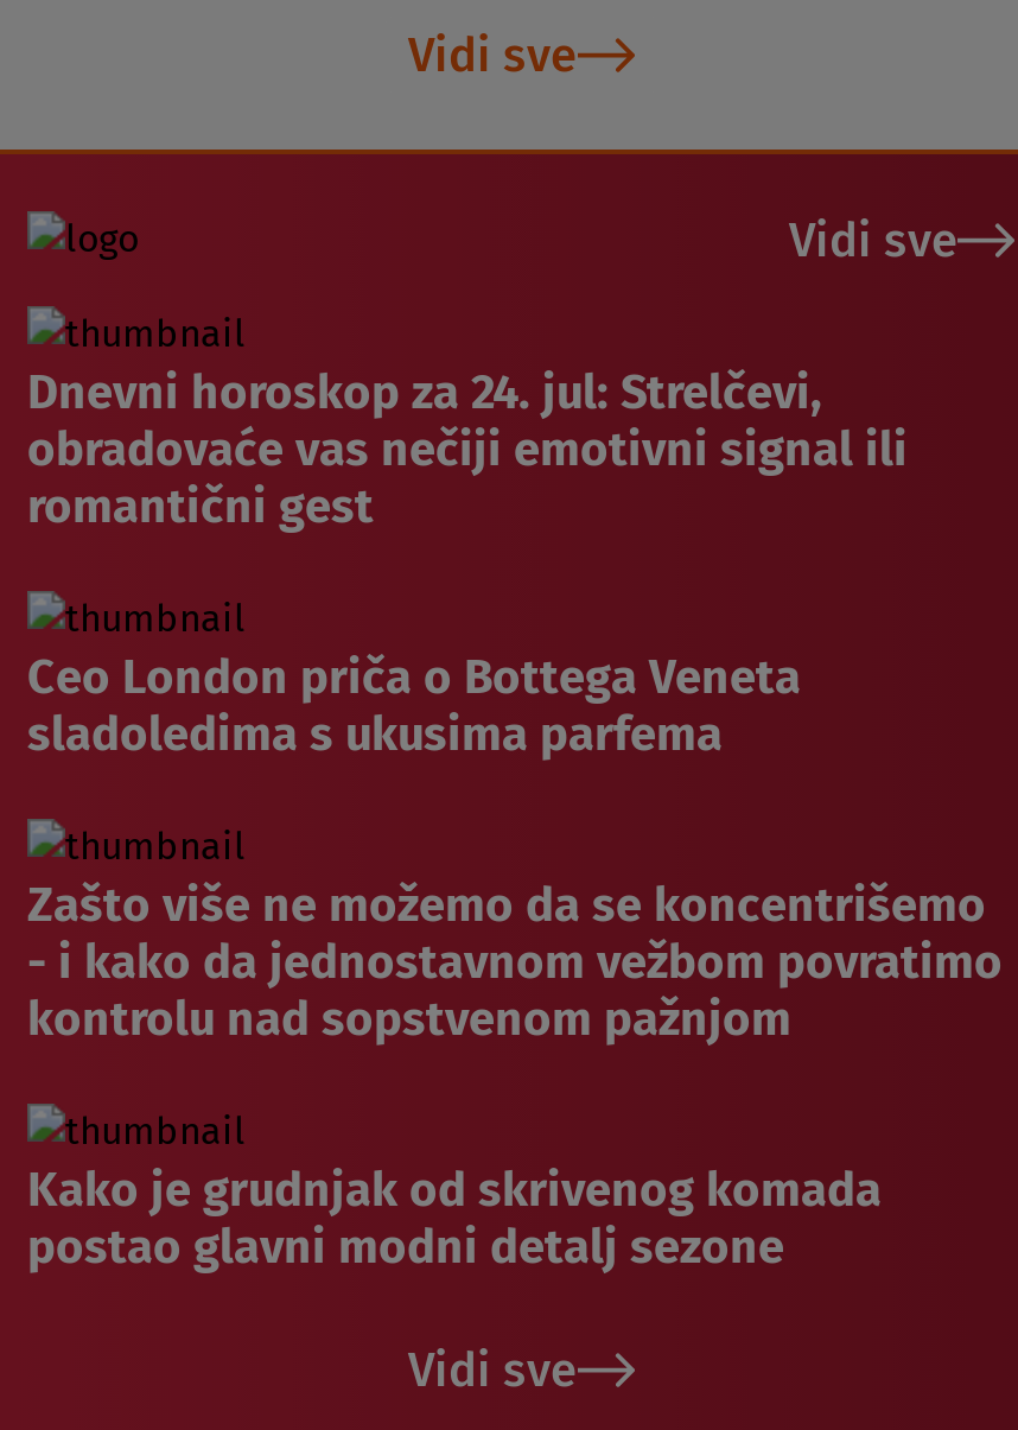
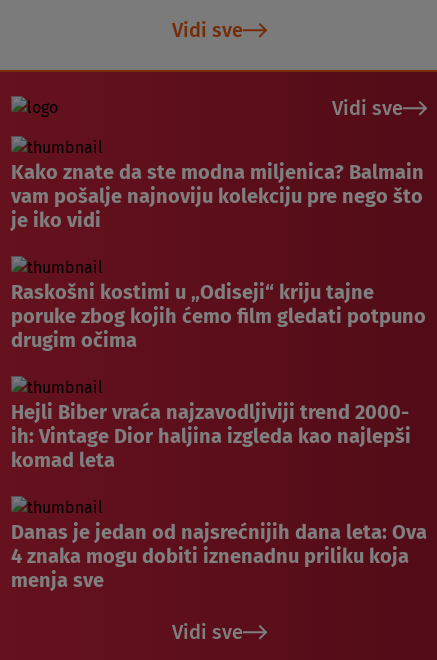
[27,363,908,534] Dnevni horoskop za 24. jul: Strelčevi, | obradovaće vas nečiji emotivni signal ili | romantični gest -> [11,160,424,232] Kako znate da ste modna miljenica? Balmain | vam pošalje najnoviju kolekciju pre nego što | je iko vidi
[27,648,801,762] Ceo London priča o Bottega Veneta | sladoledima s ukusima parfema -> [11,280,426,352] Raskošni kostimi u „Odiseji“ kriju tajne | poruke zbog kojih ćemo film gledati potpuno | drugim očima
[27,876,1003,1047] Zašto više ne možemo da se koncentrišemo | - i kako da jednostavnom vežbom povratimo | kontrolu nad sopstvenom pažnjom -> [11,400,411,472] Hejli Biber vraća najzavodljiviji trend 2000- | ih: Vintage Dior haljina izgleda kao najlepši | komad leta
[27,1161,882,1275] Kako je grudnjak od skrivenog komada | postao glavni modni detalj sezone -> [11,520,427,592] Danas je jedan od najsrećnijih dana leta: Ova | 4 znaka mogu dobiti iznenadnu priliku koja | menja sve

